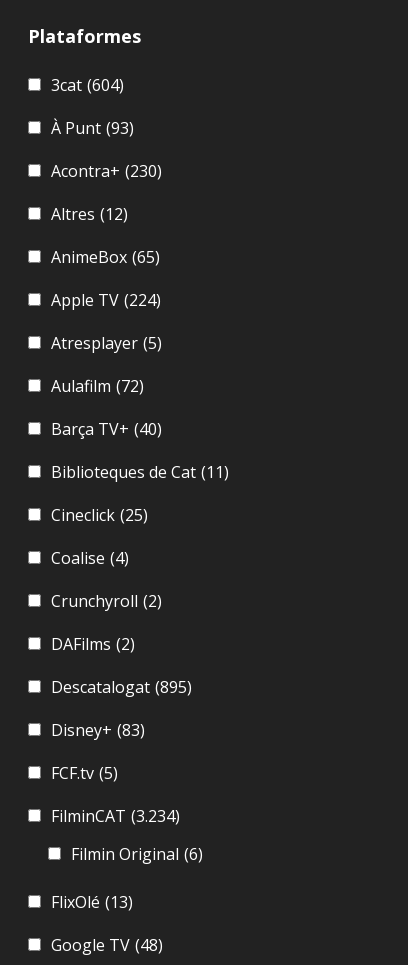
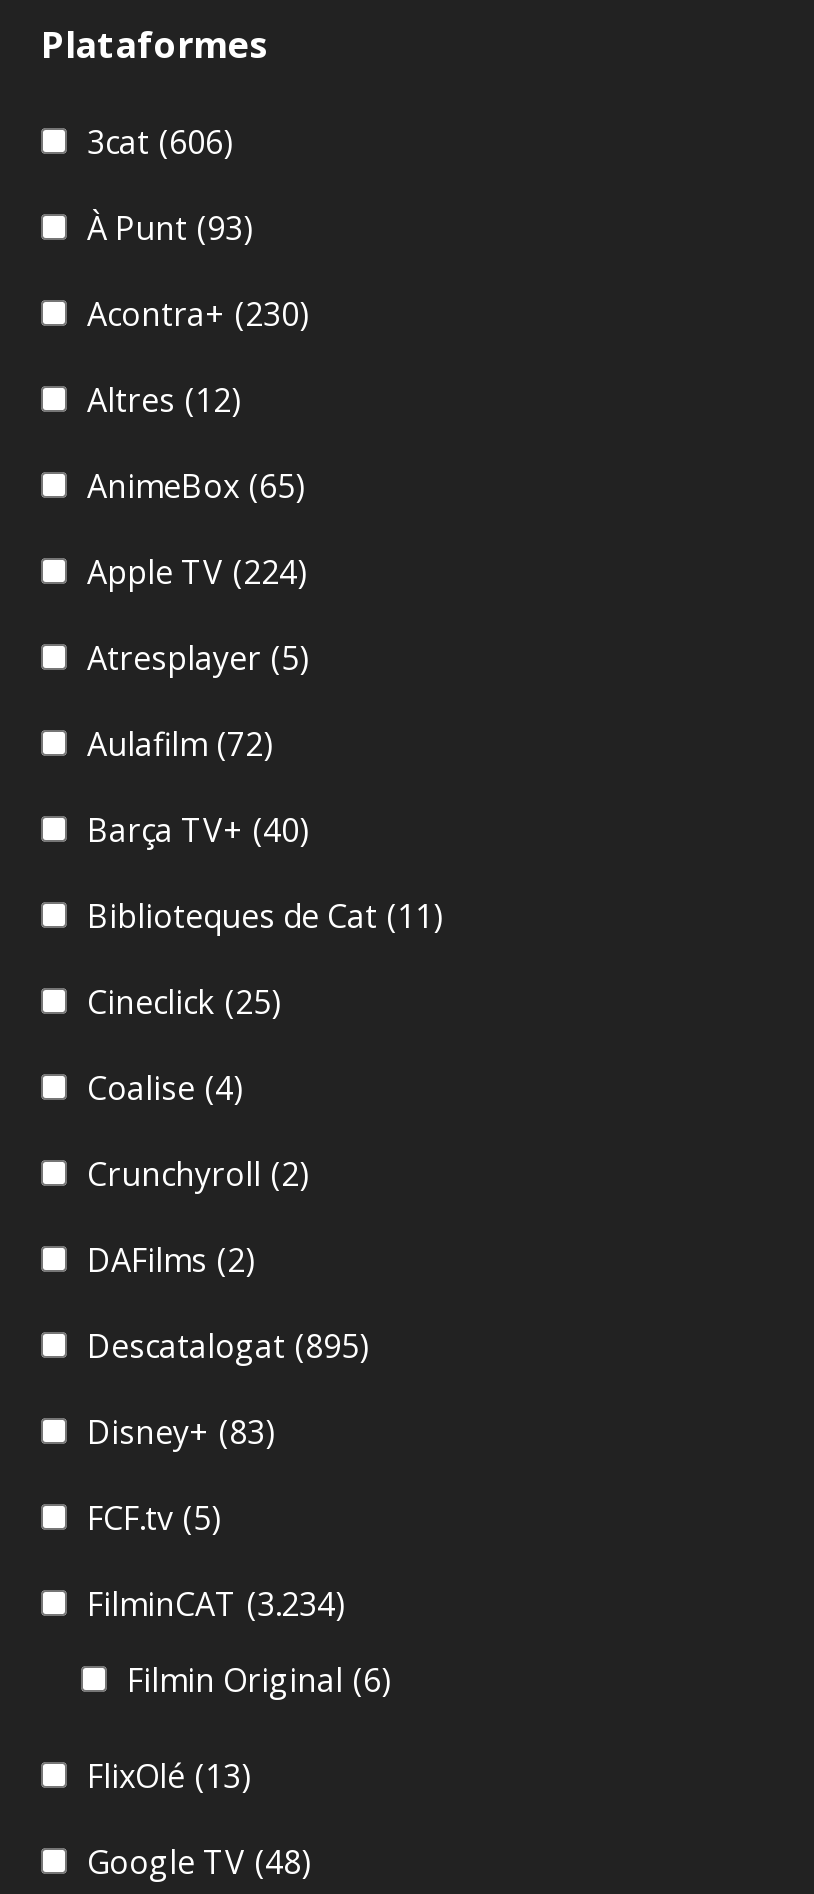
[51,74,124,96] 3cat (604) -> [87,120,233,164] 3cat (606)

